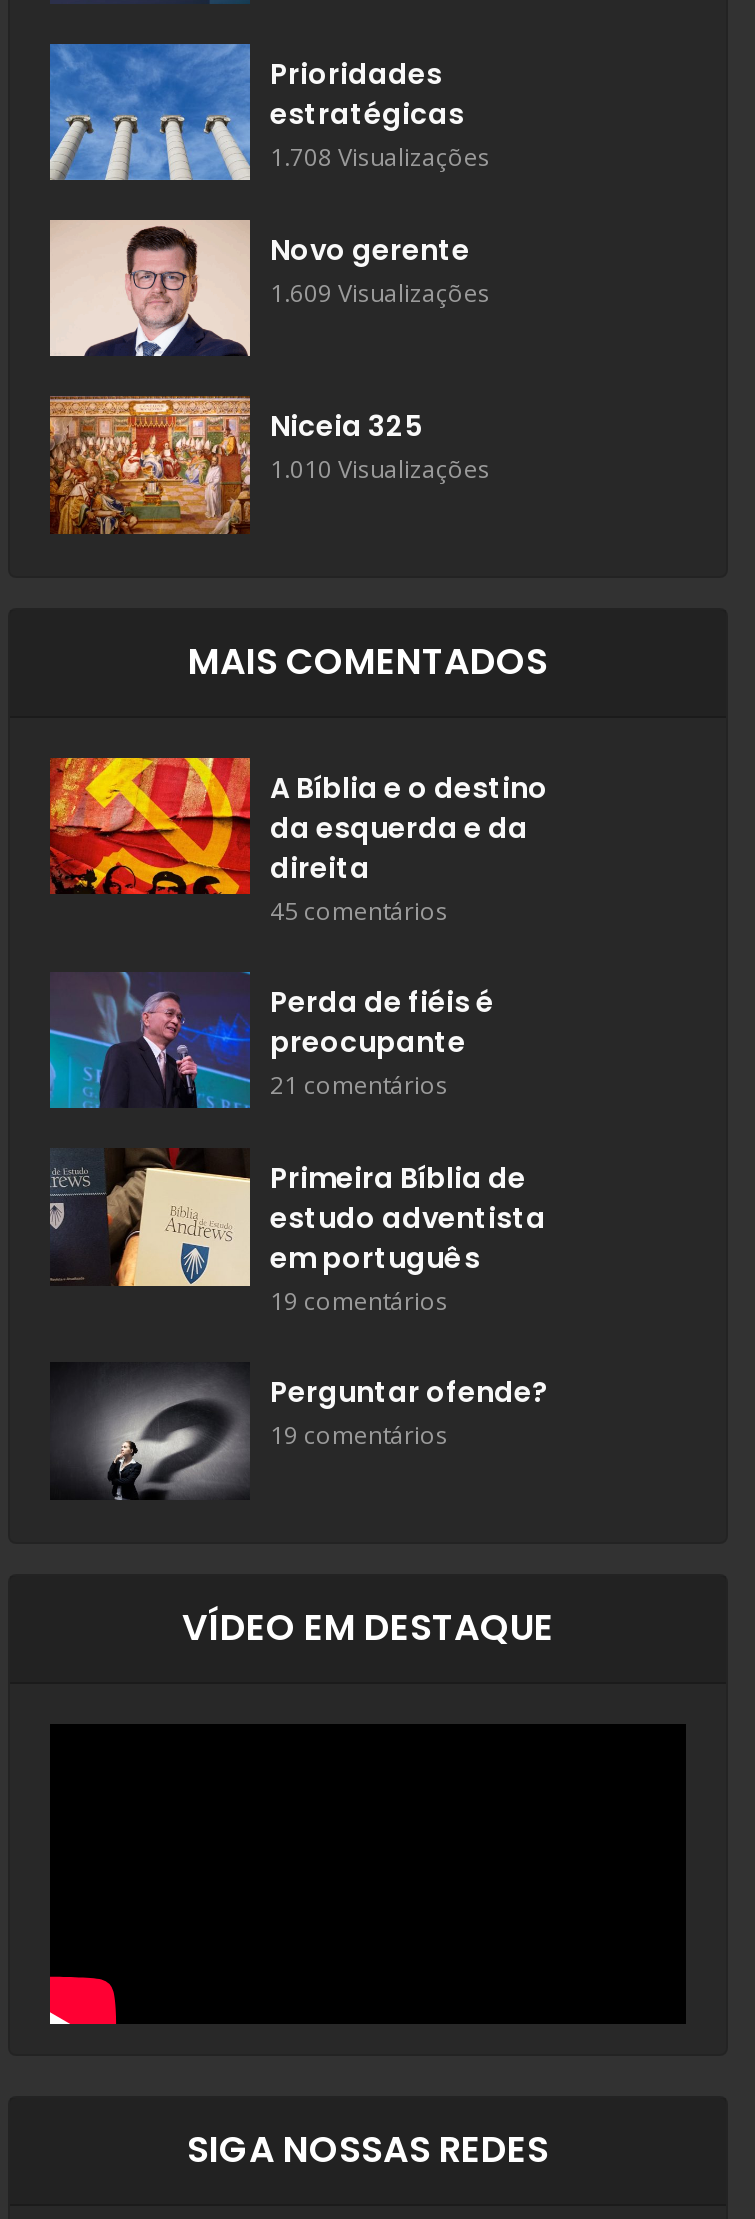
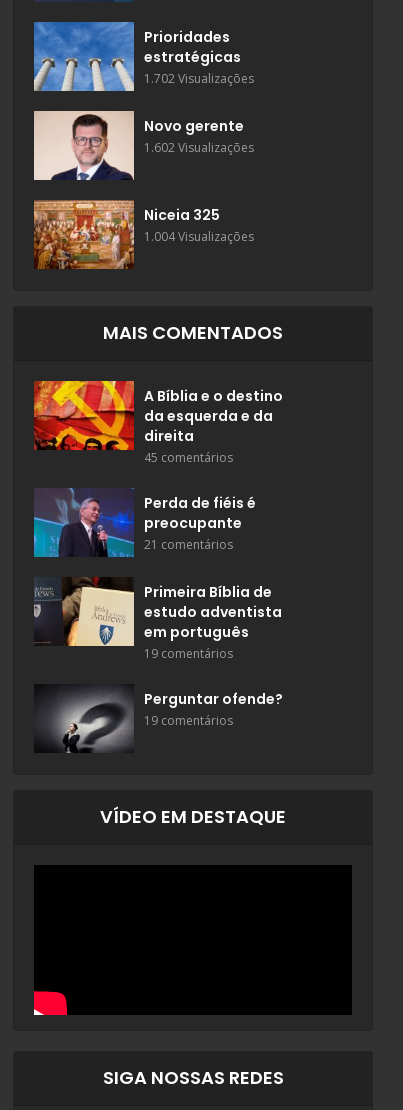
[270,140,490,174] 1.708 Visualizações -> [144,70,254,87] 1.702 Visualizações
[270,276,490,310] 1.609 Visualizações -> [144,139,254,156] 1.602 Visualizações
[270,453,490,487] 1.010 Visualizações -> [144,228,254,245] 1.004 Visualizações

